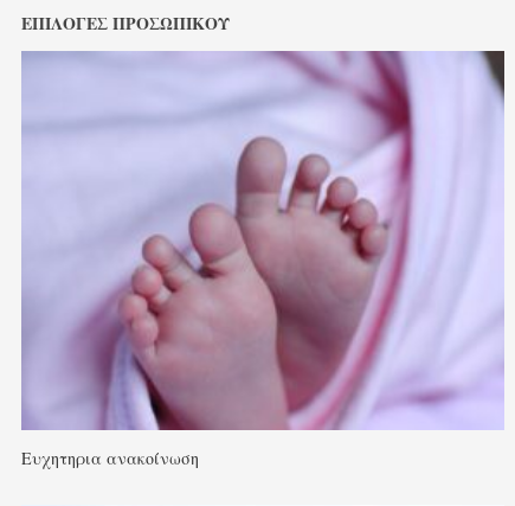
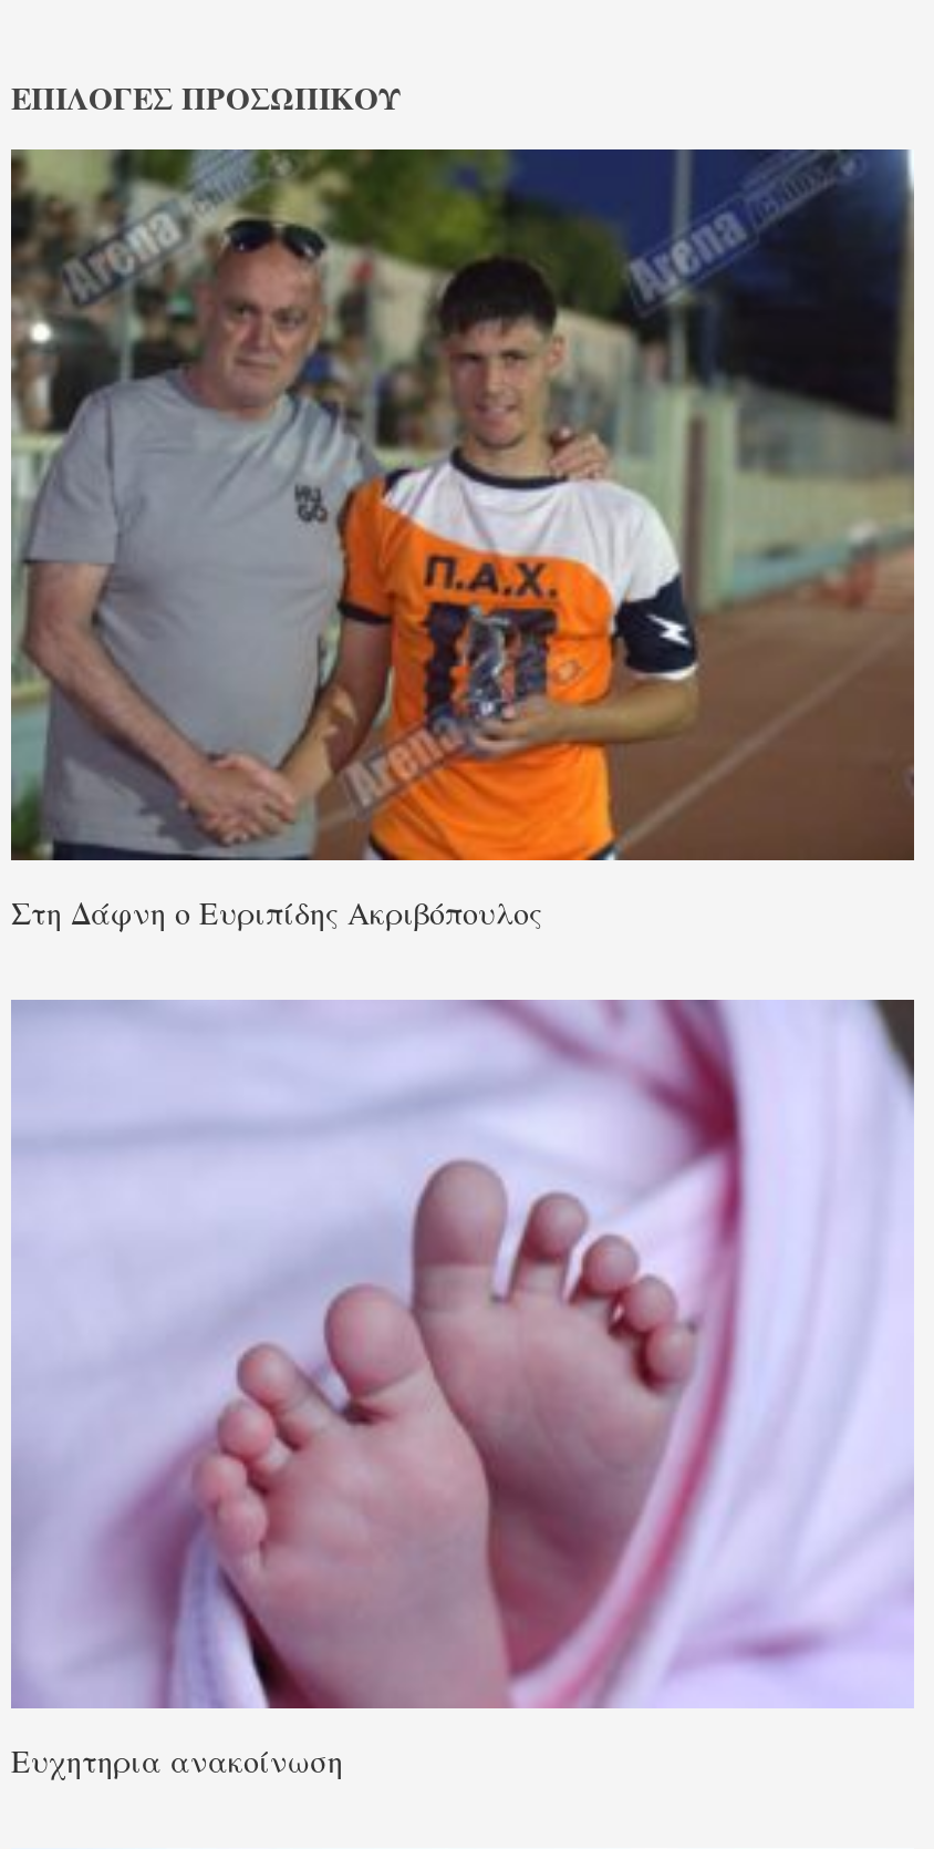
none -> [9,147,916,932] [image] | Στη Δάφνη ο Ευριπίδης Ακριβόπουλος

